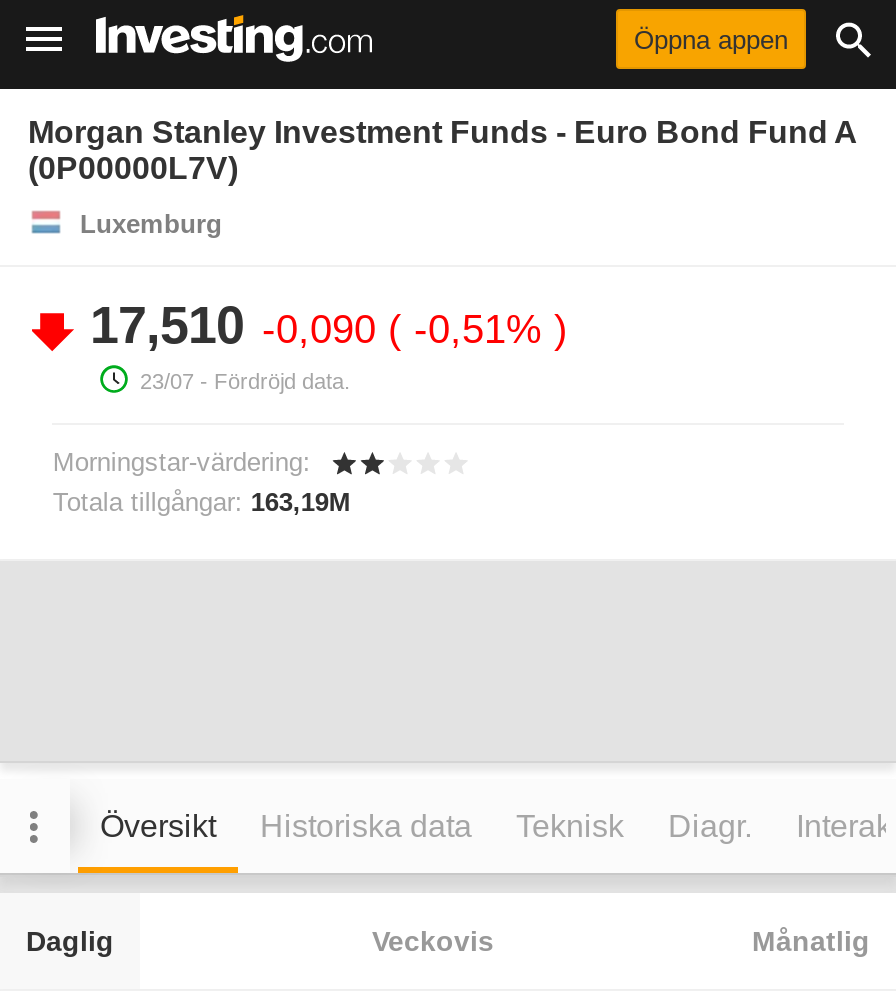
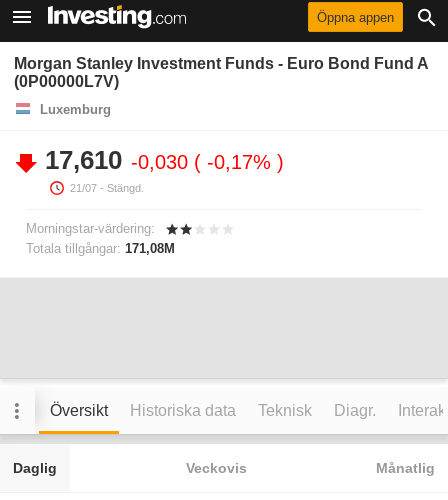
[90,295,554,393] 17,510 -0,090 -0,51% | 23/07 - Fördröjd data. -> [45,145,277,194] 17,610 -0,030 -0,17% | 21/07 - Stängd.
[53,487,351,517] Totala tillgångar: 163,19M -> [26,241,175,256] Totala tillgångar: 171,08M

